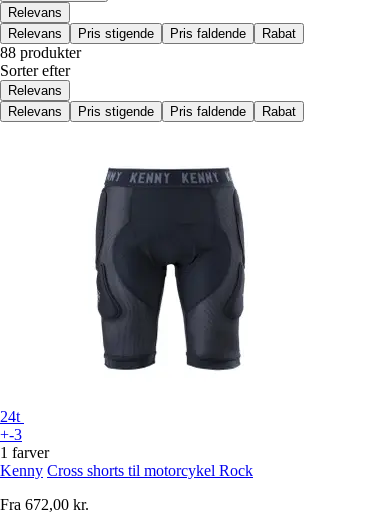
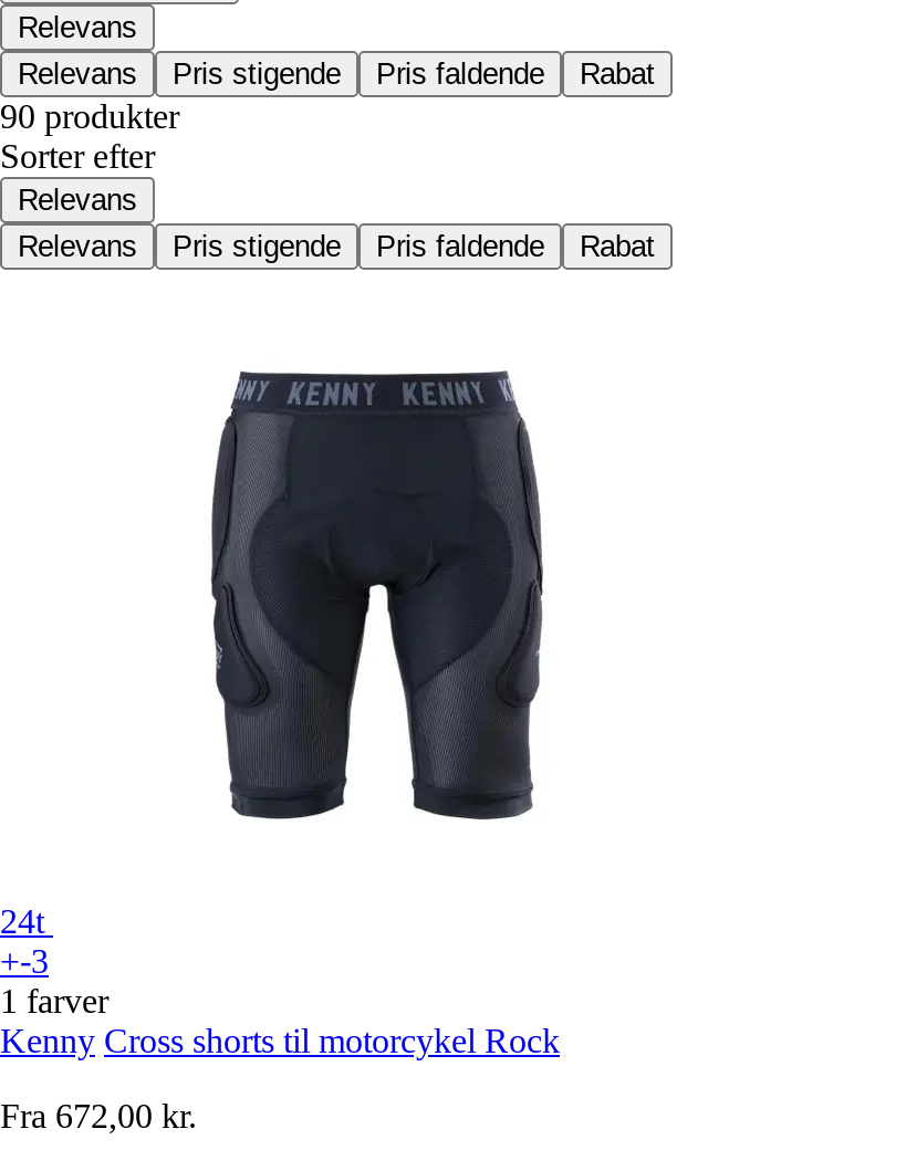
[0,44,81,61] 88 produkter -> [0,97,179,134] 90 produkter

